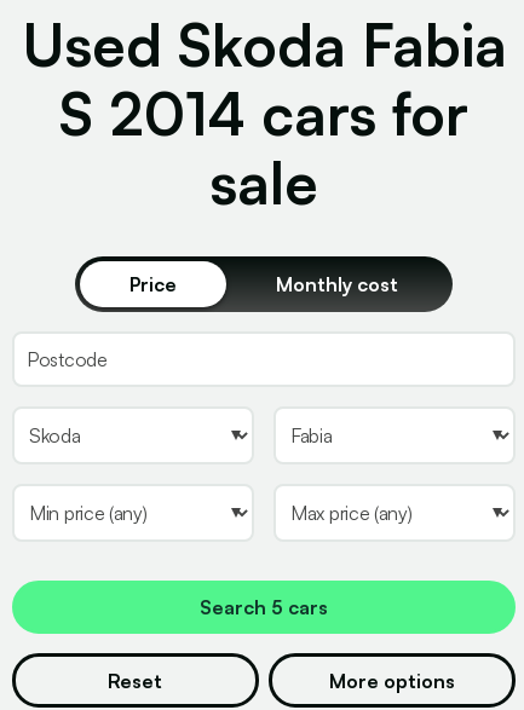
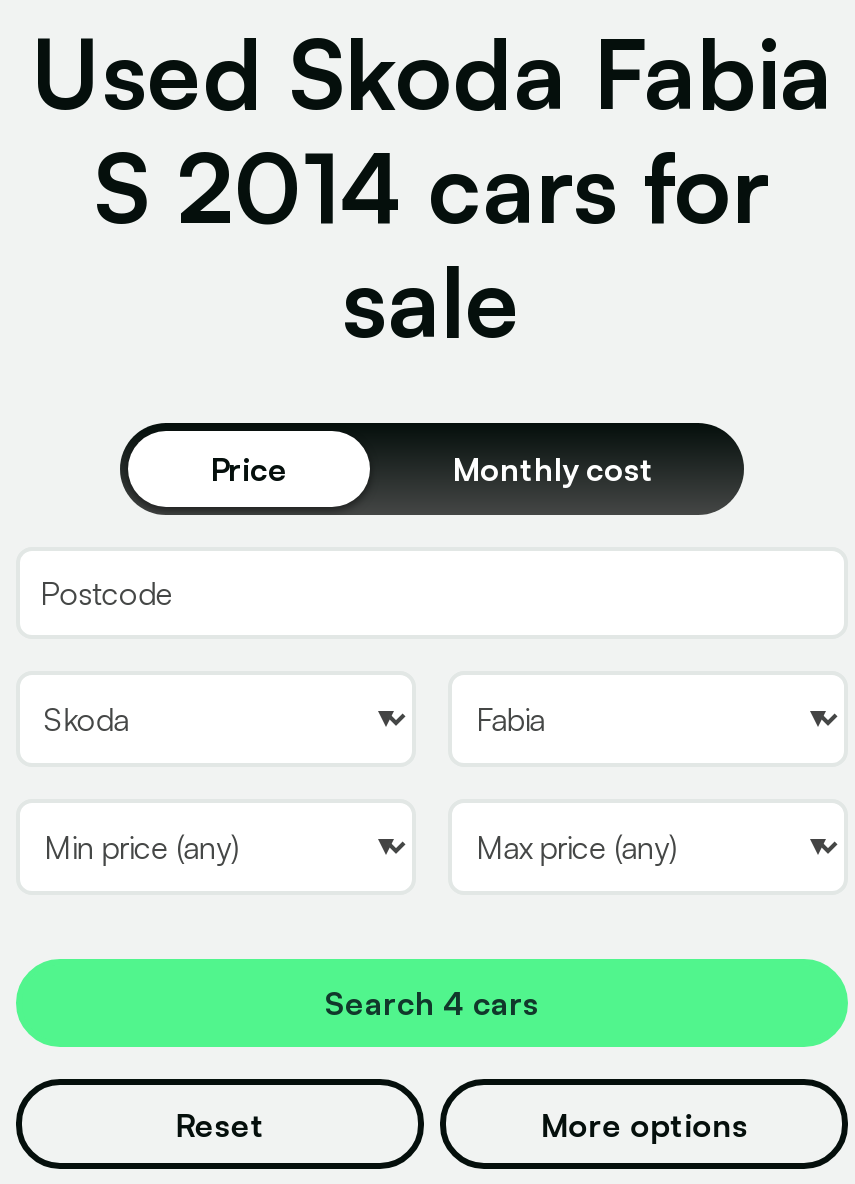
[200,595,328,620] Search 5 cars -> [325,983,539,1023] Search 4 cars

